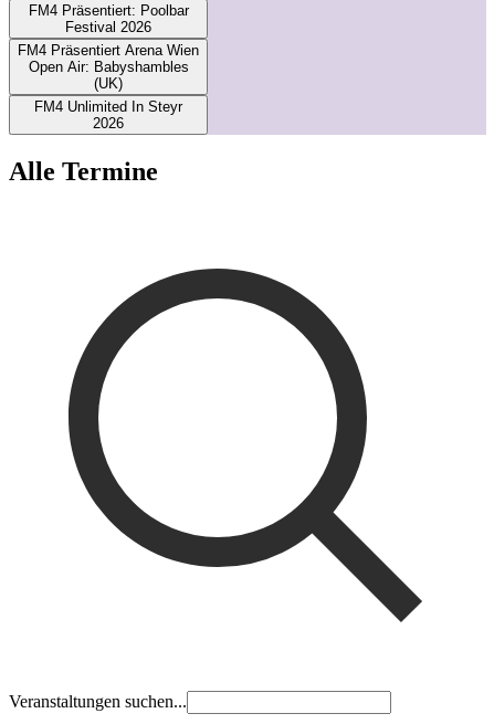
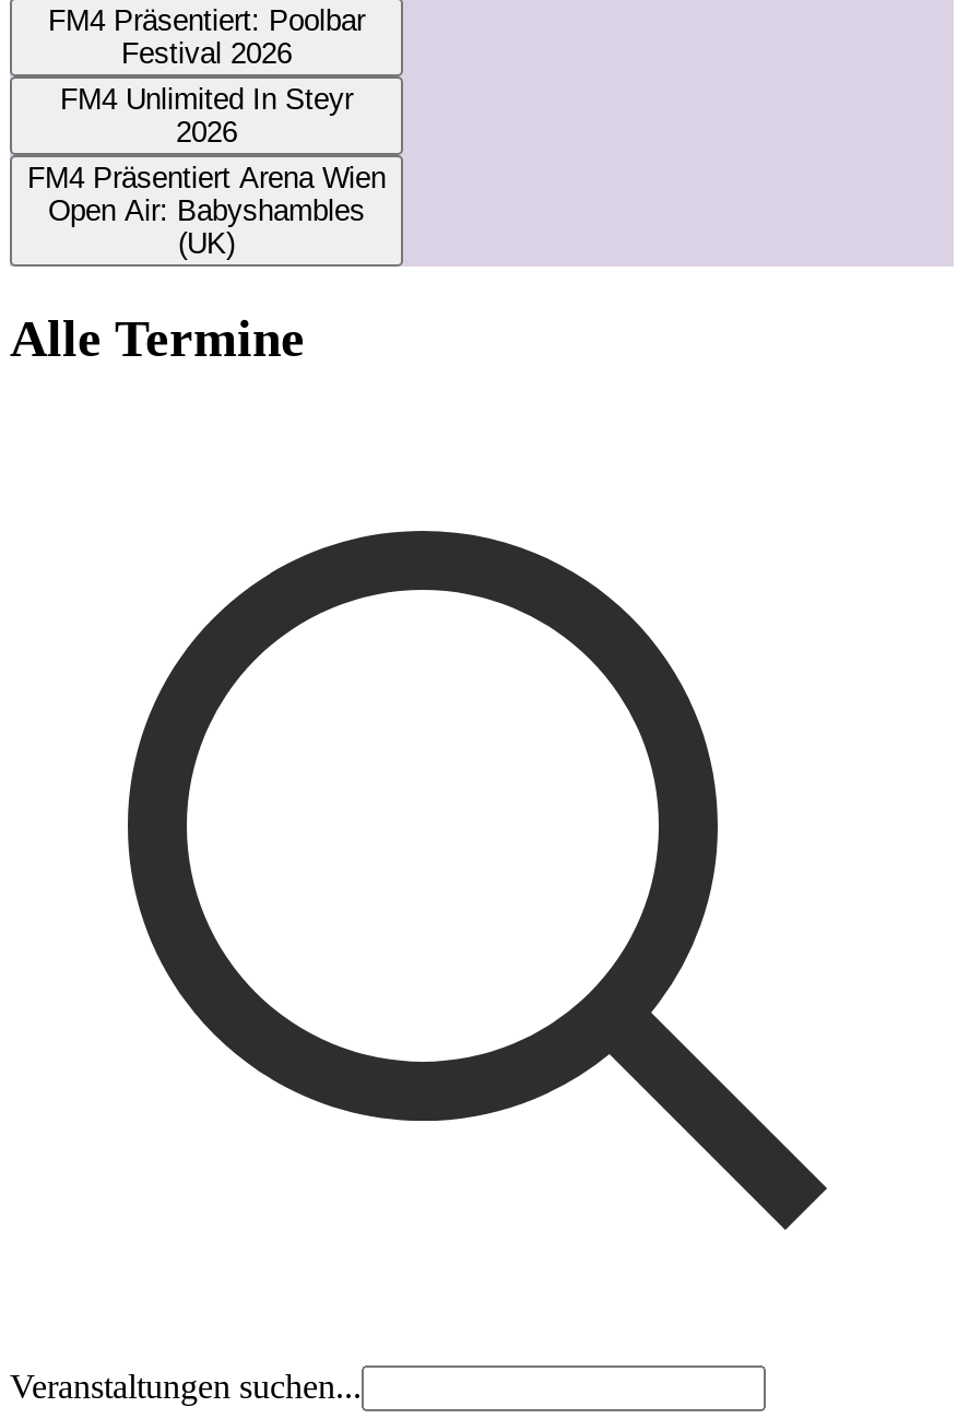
moved [18,42,199,92] -> [27,162,386,260]: FM4 Präsentiert Arena Wien | Open Air: Babyshambles | (UK)
moved [34,99,182,132] -> [60,83,353,149]: FM4 Unlimited In Steyr | 2026

